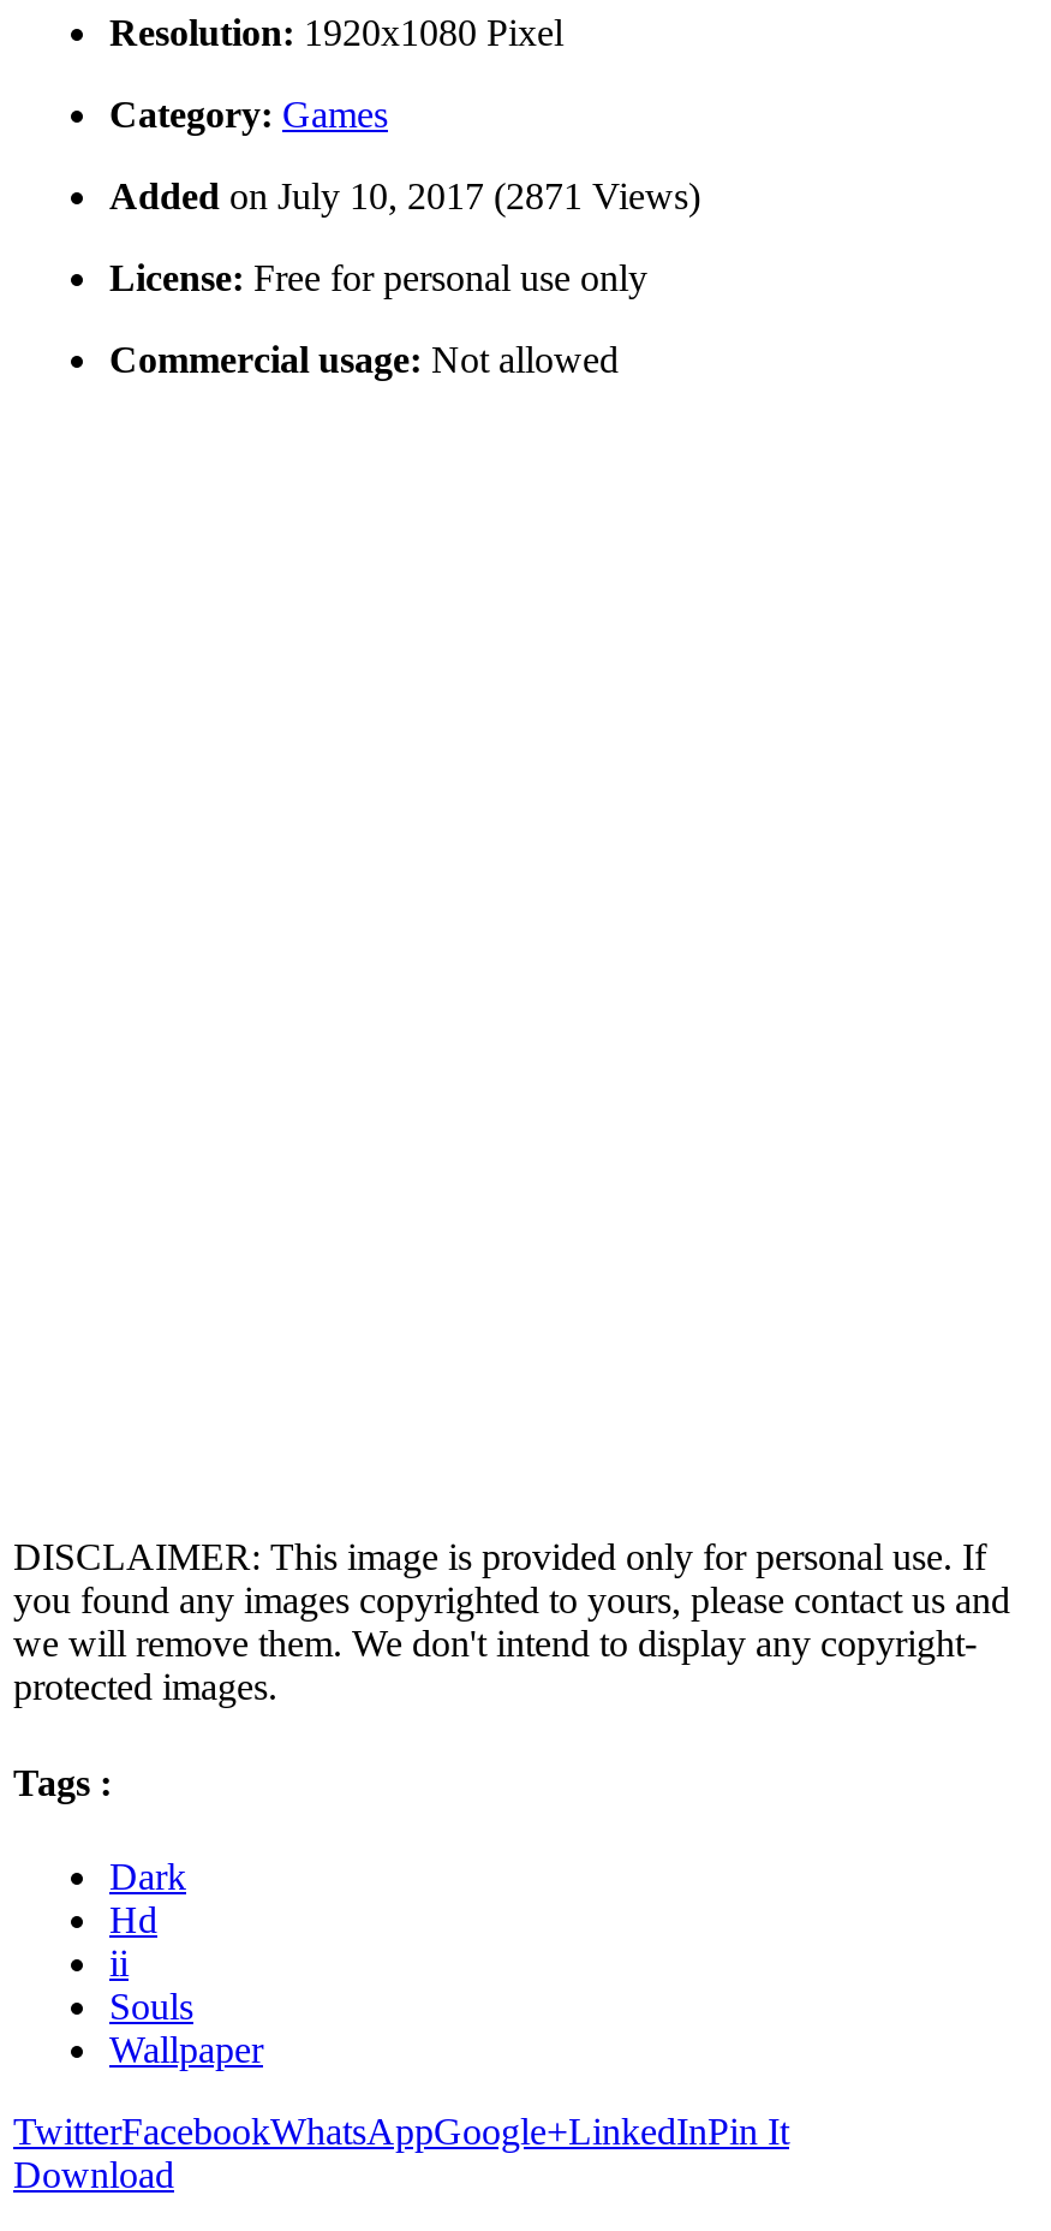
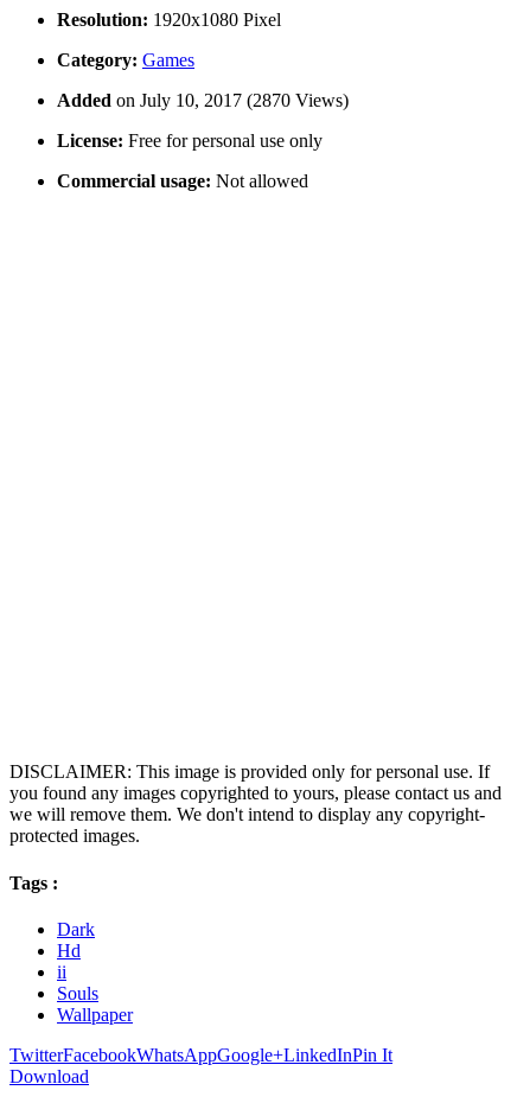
[109,176,700,217] Added on July 10, 2017 (2871 Views) -> [57,91,349,111] Added on July 10, 2017 (2870 Views)

